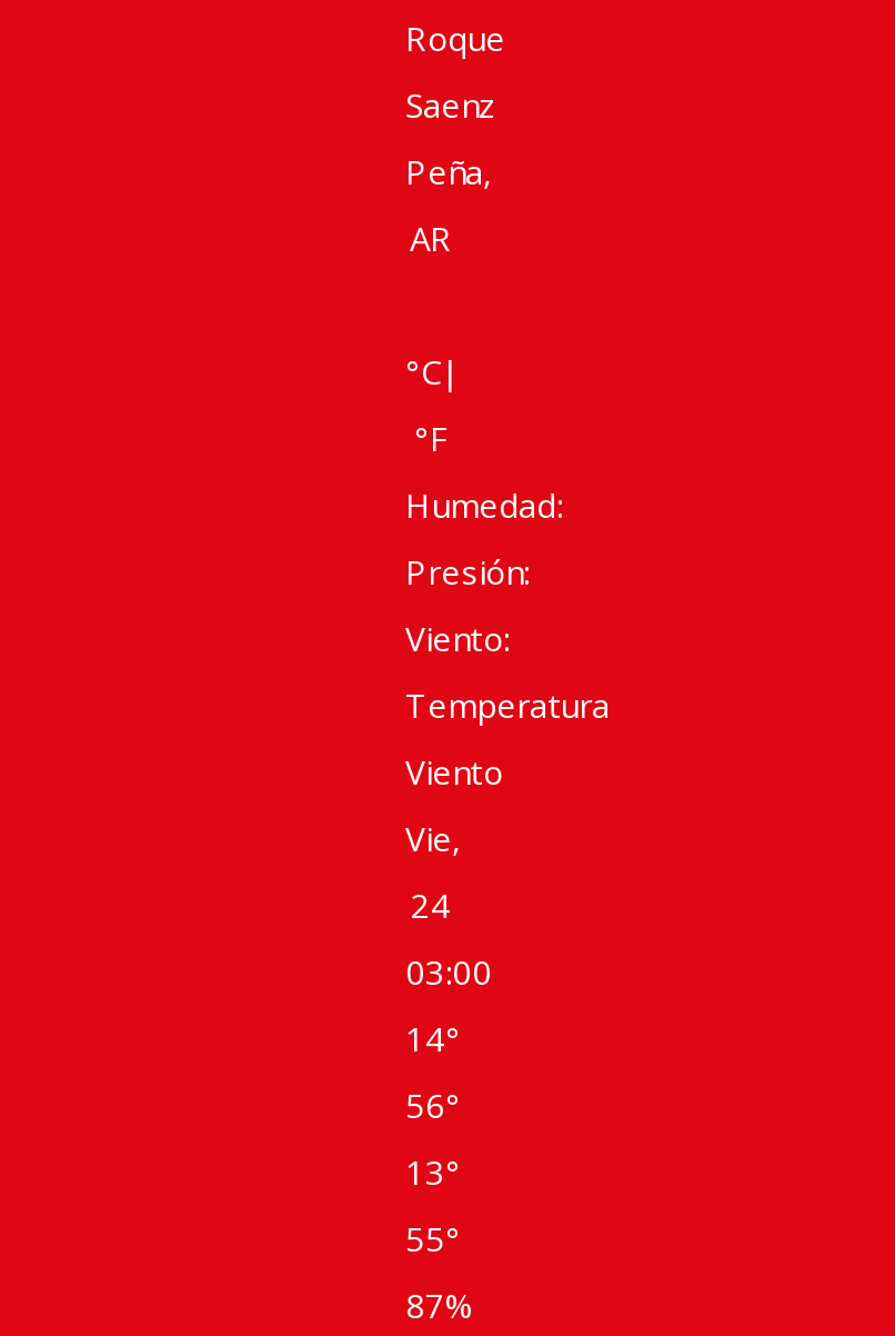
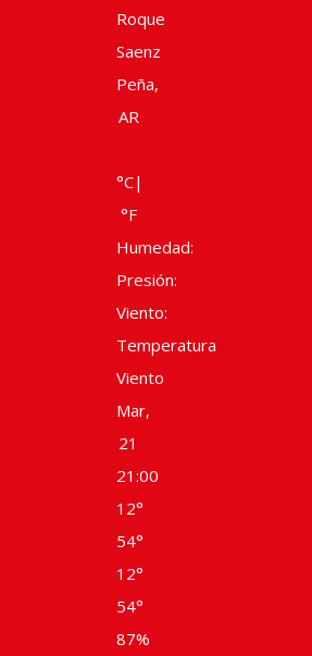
[405,816,461,860] Vie, -> [116,399,149,421] Mar,
[411,883,451,927] 24 -> [118,432,138,454] 21
[405,949,492,994] 03:00 -> [116,465,158,486] 21:00
[405,1016,461,1060] 14° -> [116,497,143,519] 12°
[405,1083,461,1127] 56° -> [116,530,143,552] 54°
[405,1149,461,1194] 13° -> [116,562,143,584] 12°
[405,1216,461,1260] 55° -> [116,595,143,617] 54°

